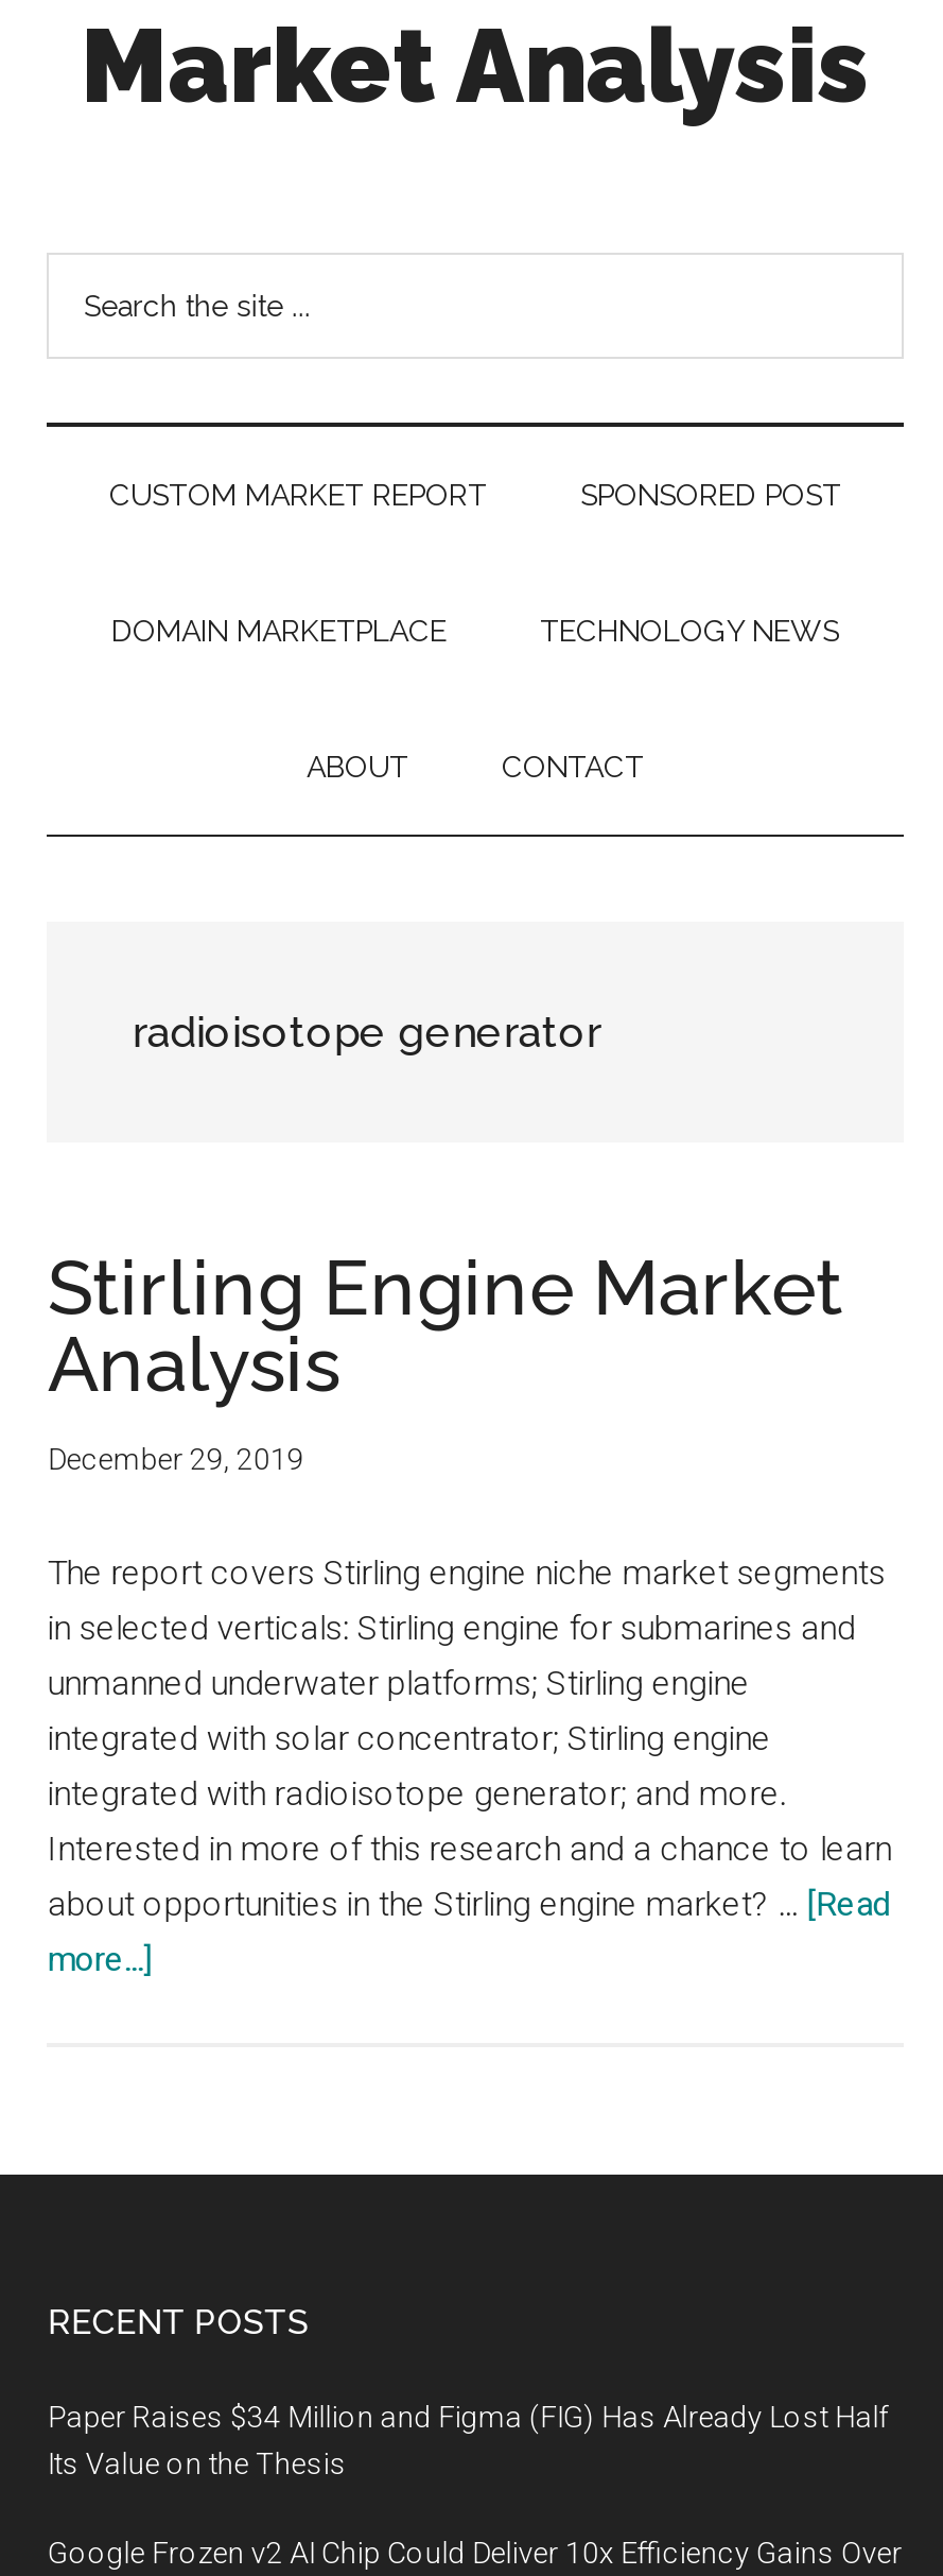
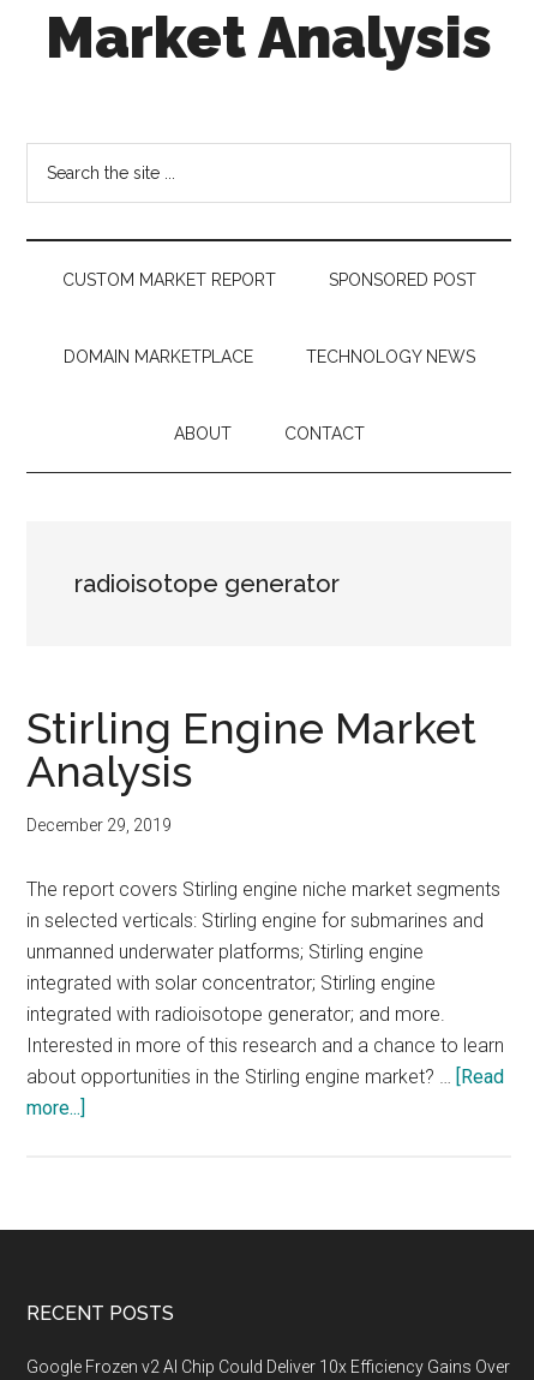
[48,2400,890,2480] Paper Raises $34 Million and Figma (FIG) Has Already Lost Half | Its Value on the Thesis -> none

